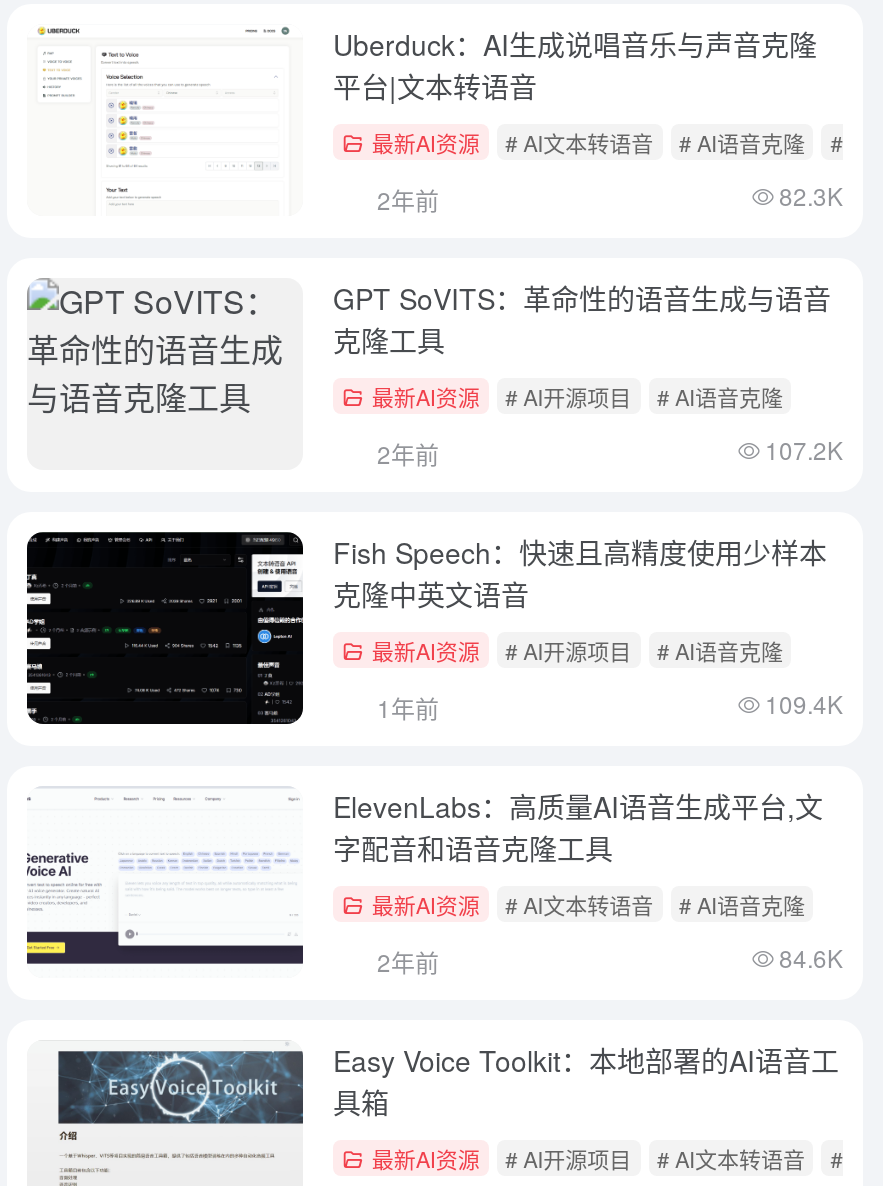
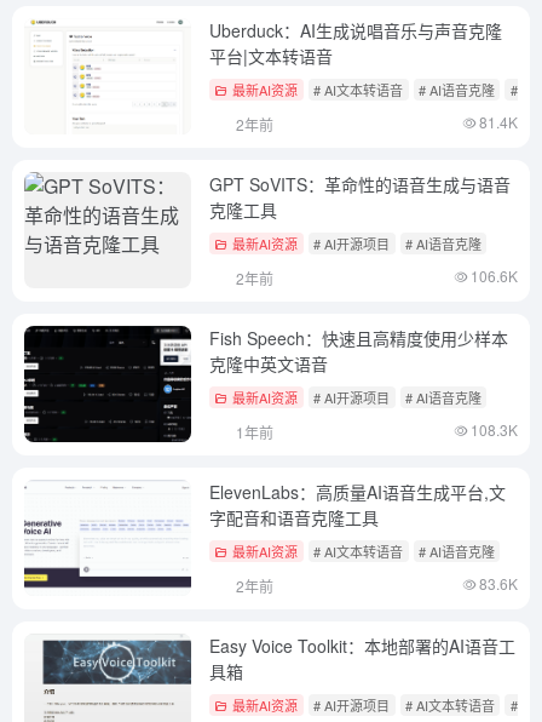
[779,178,843,212] 82.3K -> [479,111,518,132] 81.4K
[765,432,843,466] 107.2K -> [471,265,518,286] 106.6K
[765,686,843,720] 109.4K -> [471,419,518,439] 108.3K
[779,940,843,974] 84.6K -> [479,573,518,593] 83.6K

